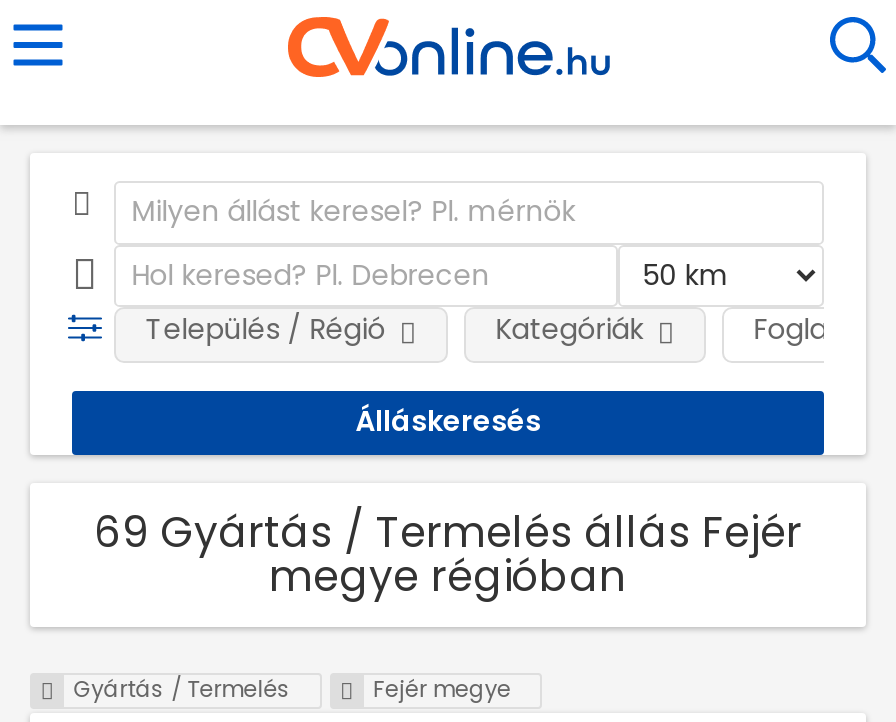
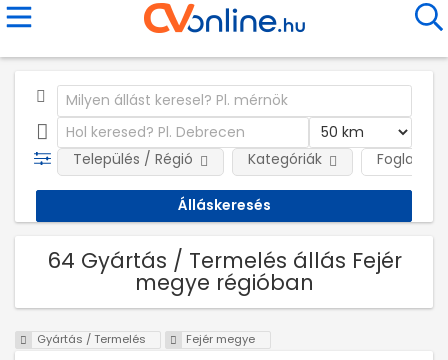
[94,502,802,560] 69 Gyártás / Termelés állás Fejér -> [46,245,401,274] 64 Gyártás / Termelés állás Fejér

